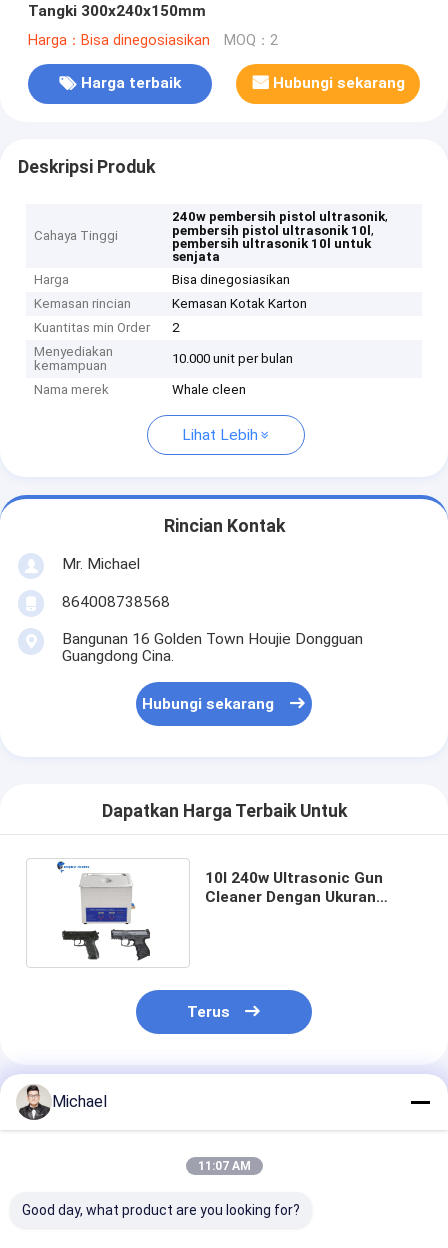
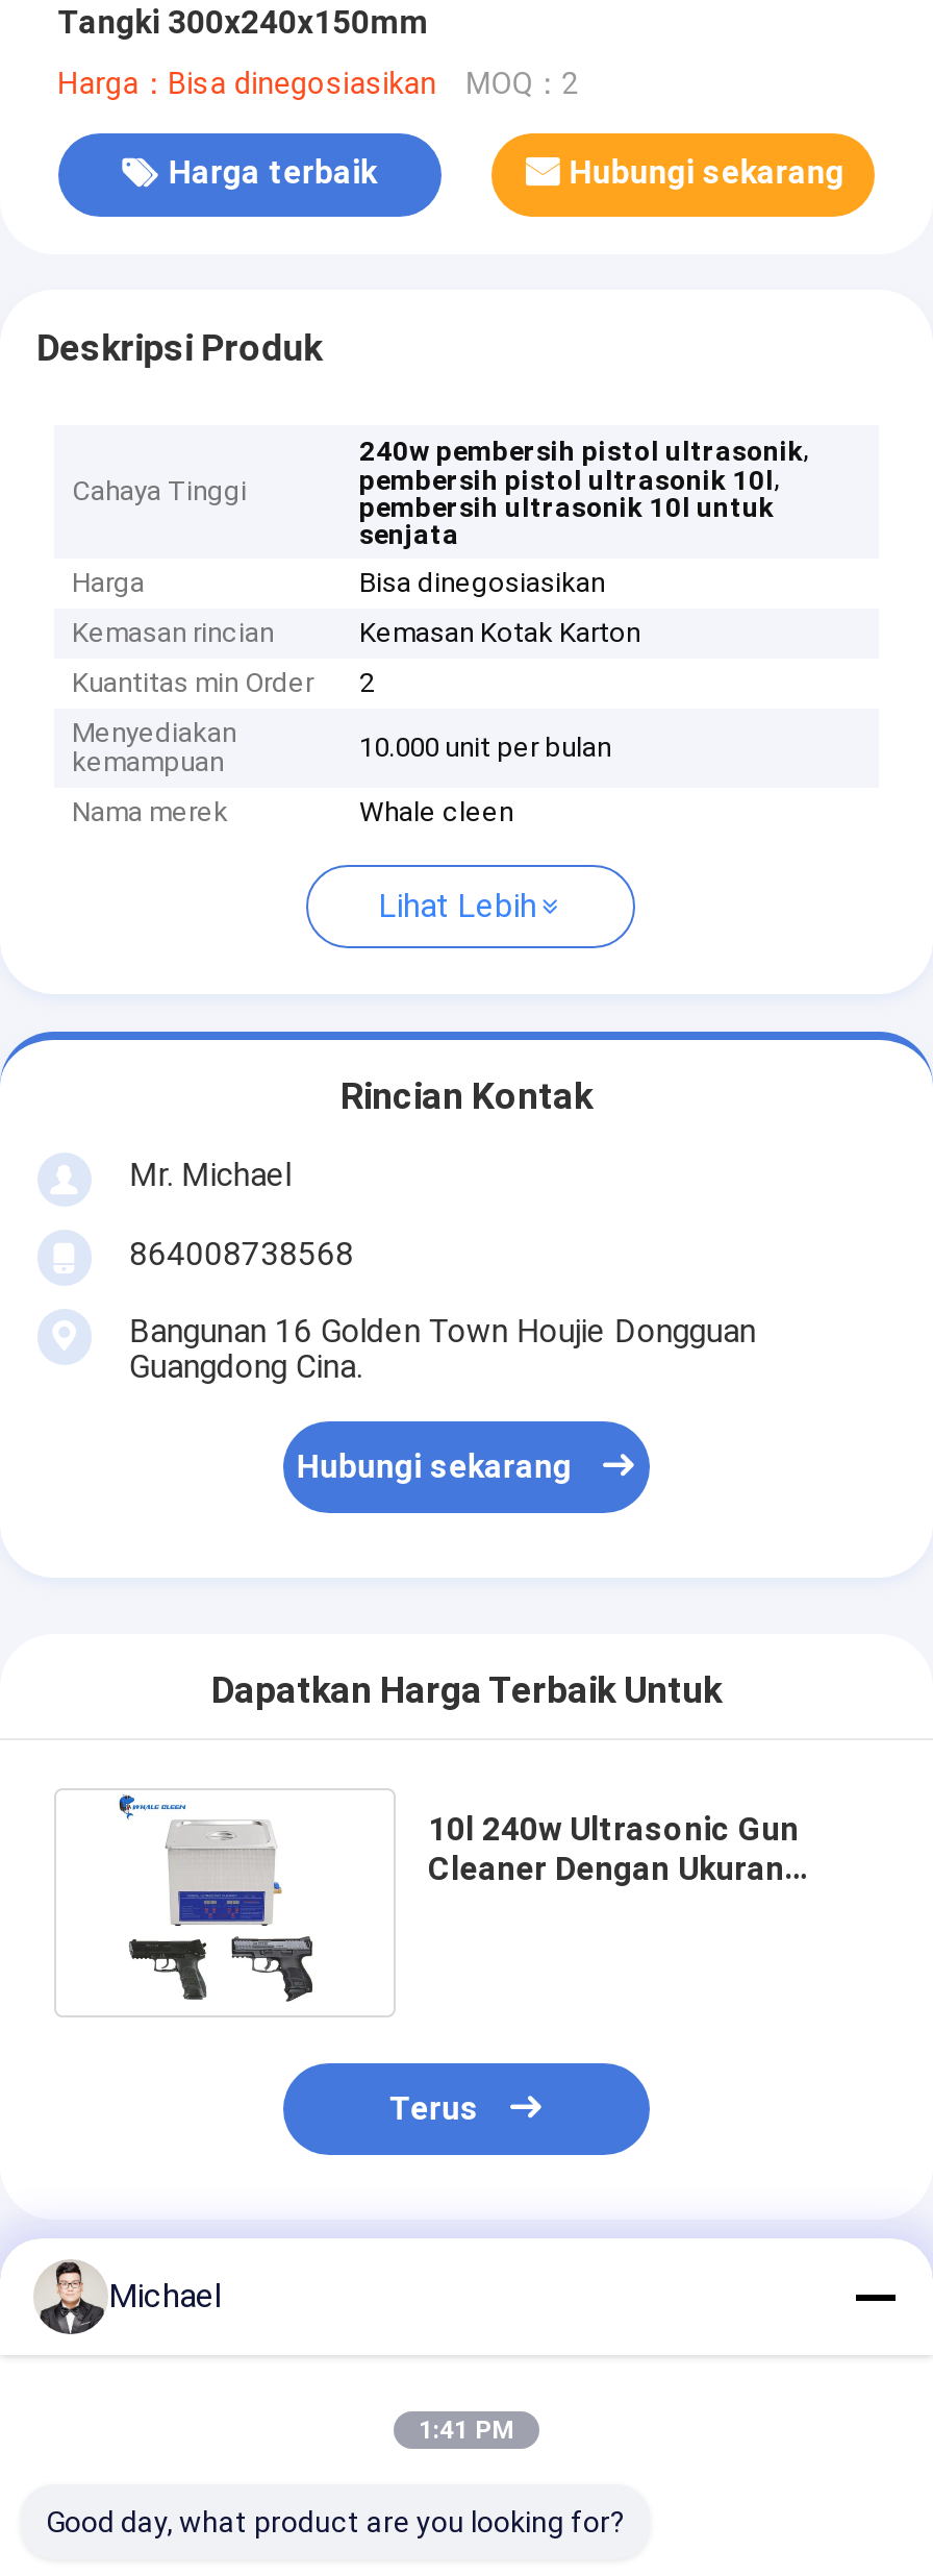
[197,1159,250,1173] 11:07 AM -> [419,2416,514,2445] 1:41 PM

